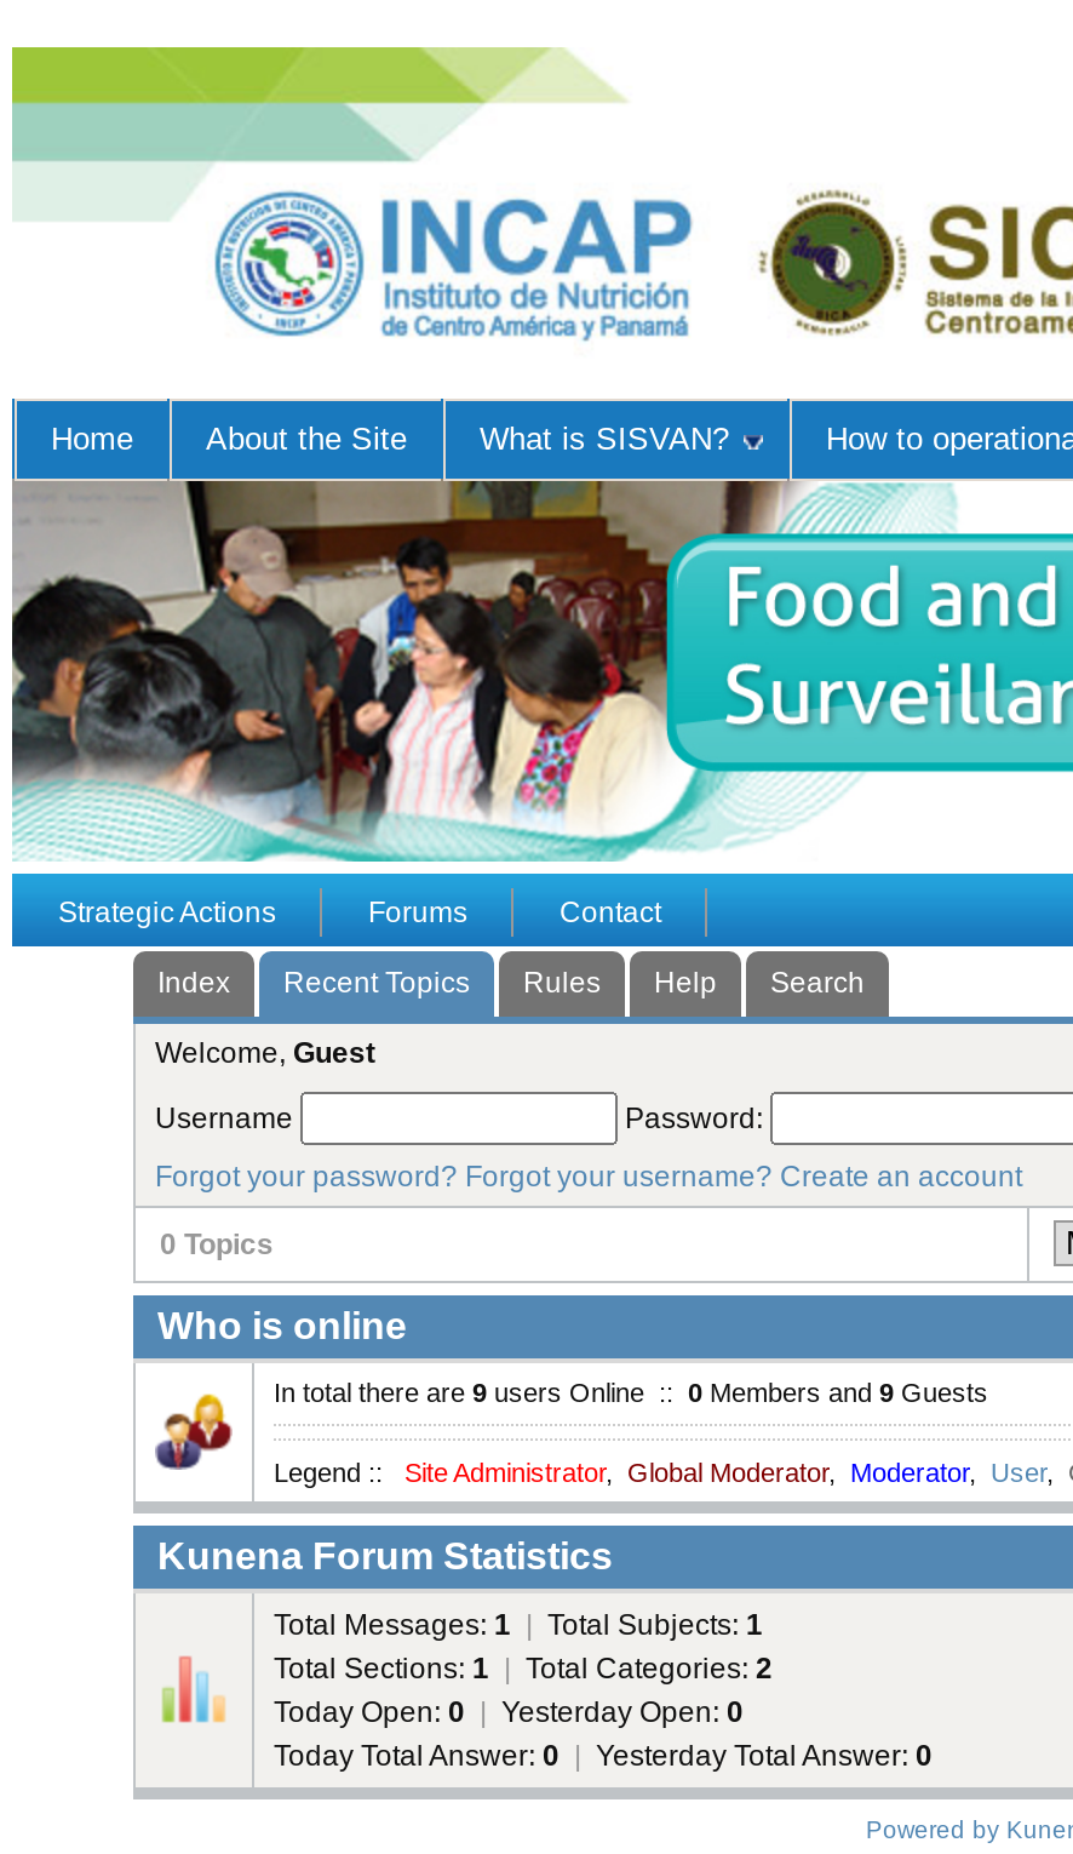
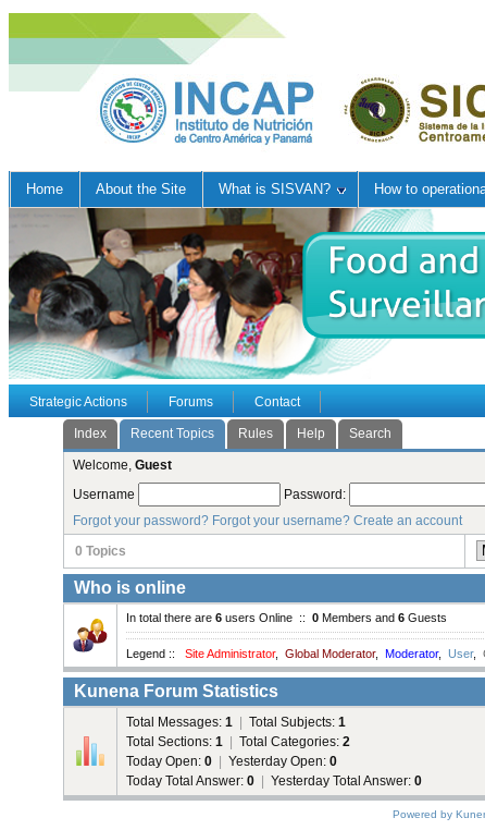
[274,1378,995,1407] In total there are 9 users Online :: 0 Members and 9 Guests -> [126,611,450,624] In total there are 6 users Online :: 0 Members and 6 Guests

